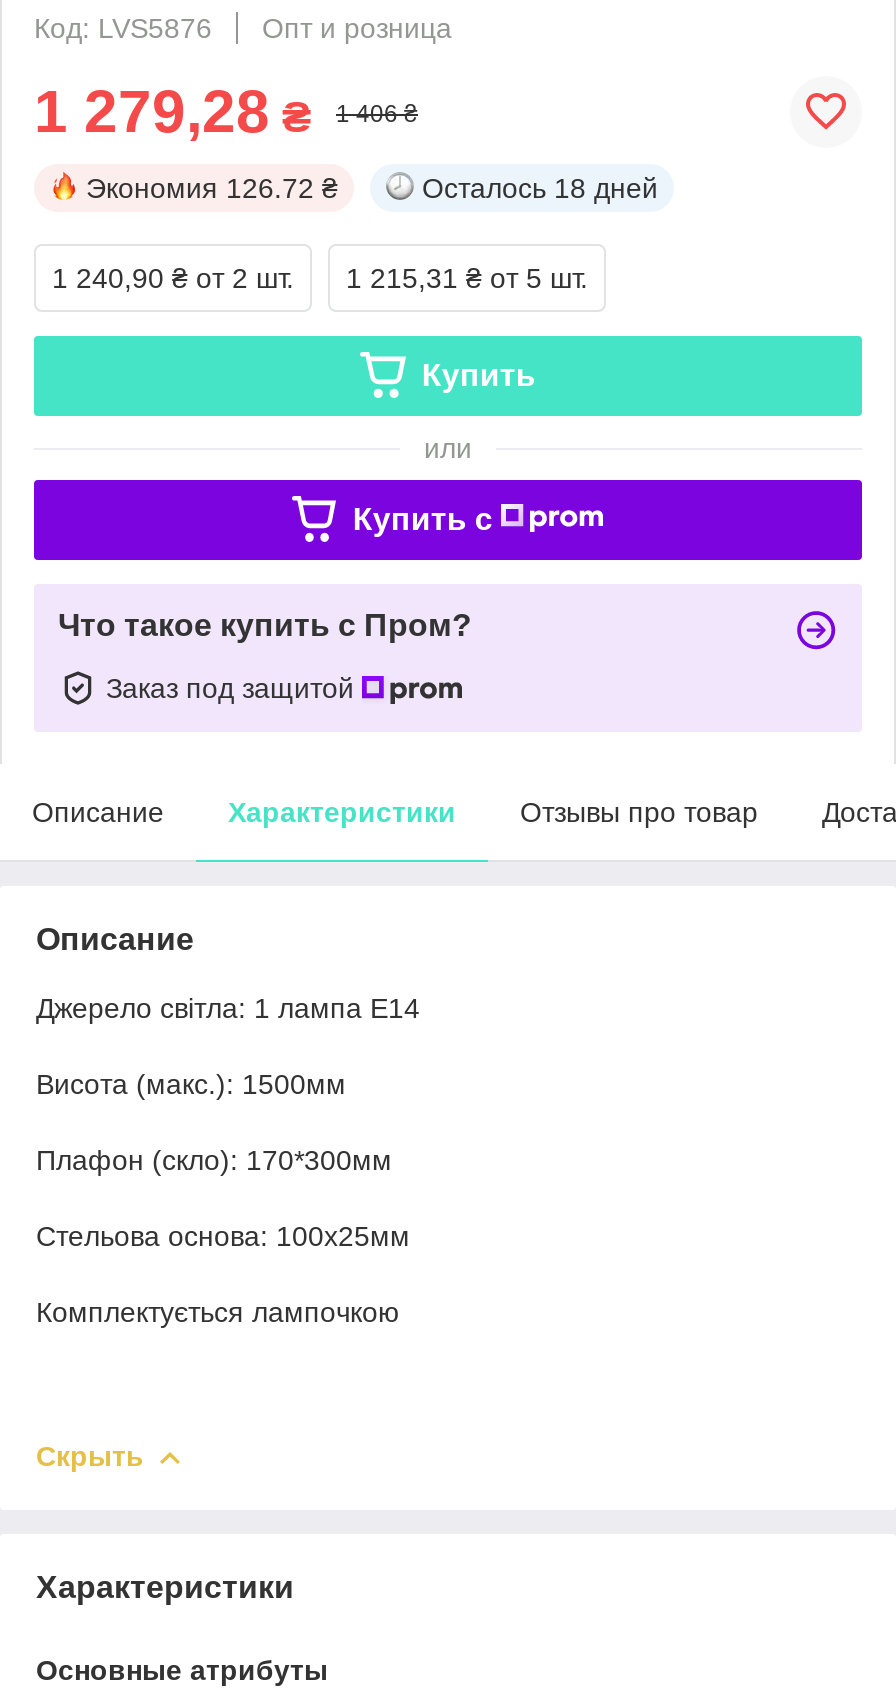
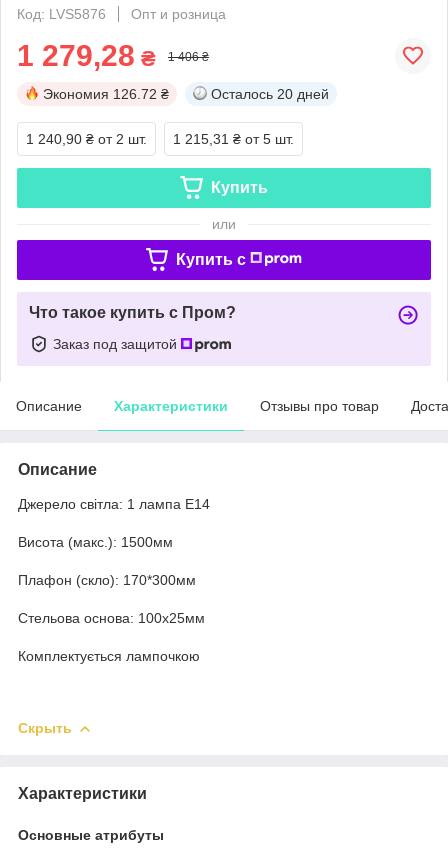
[422,172,658,204] Осталось 18 дней -> [211,86,329,102] Осталось 20 дней

